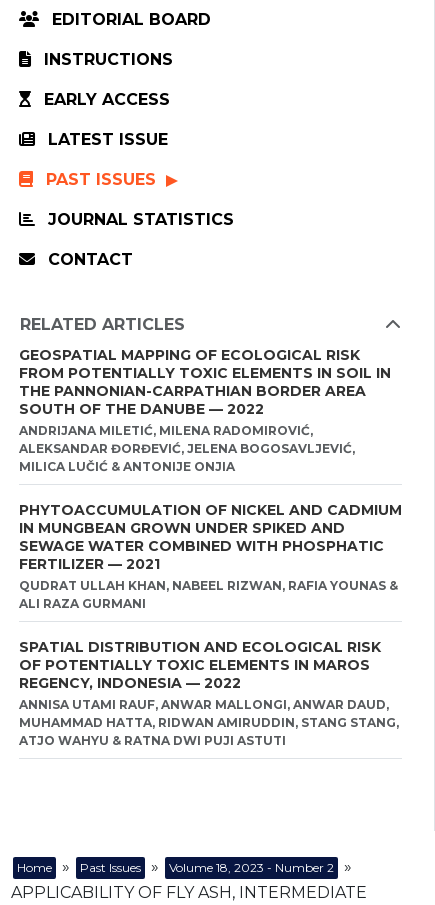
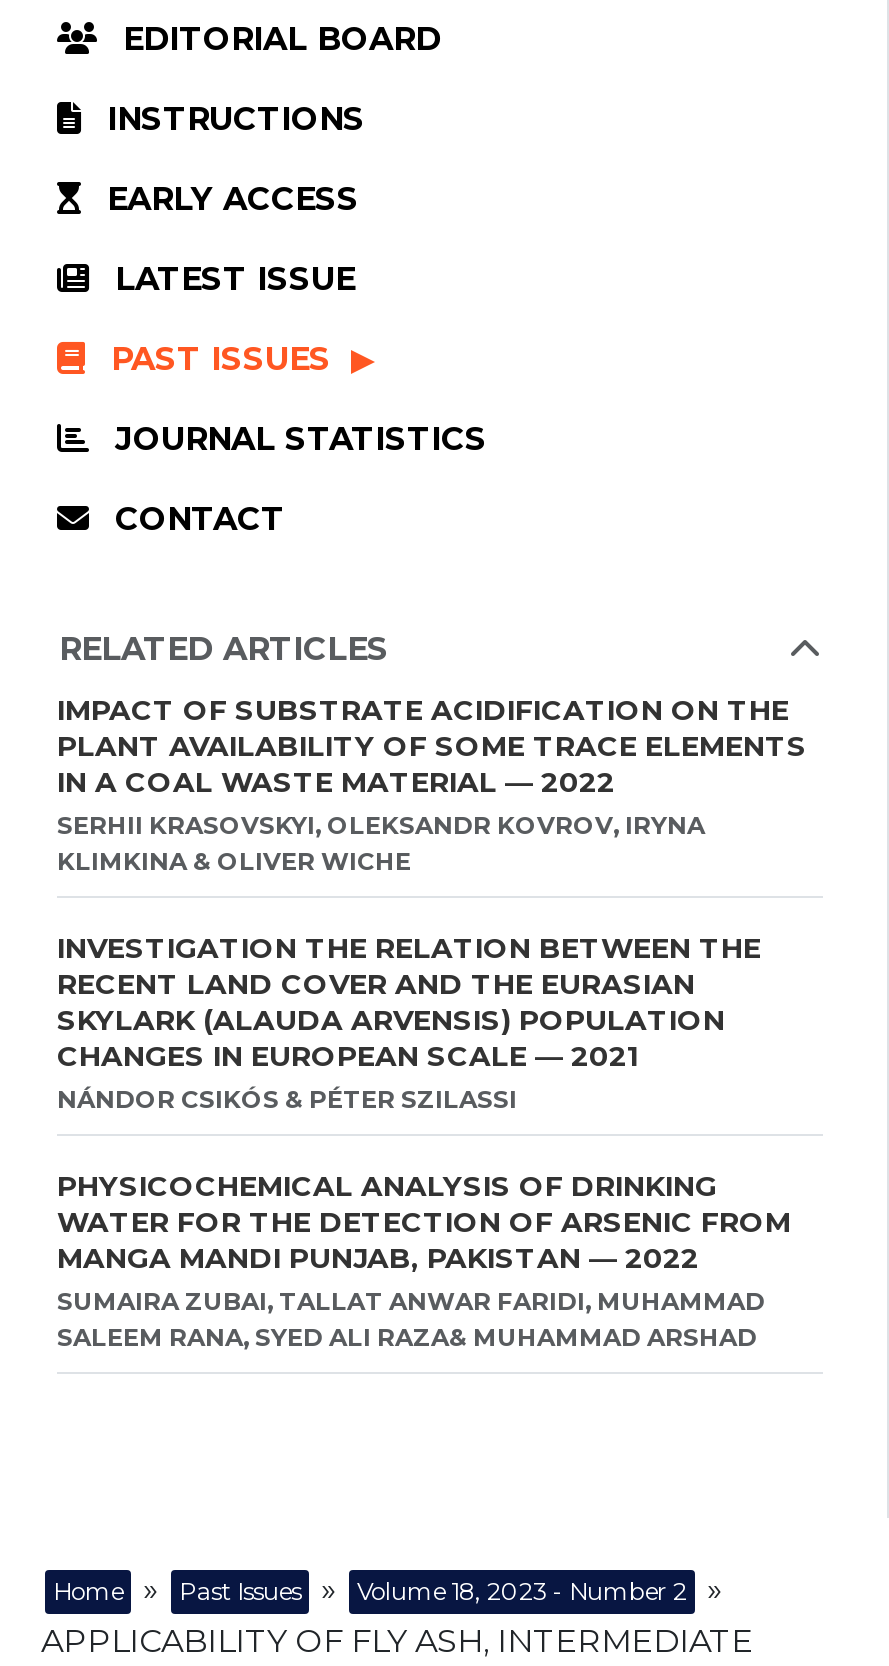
[19,346,391,474] GEOSPATIAL MAPPING OF ECOLOGICAL RISK | FROM POTENTIALLY TOXIC ELEMENTS IN SOIL IN | THE PANNONIAN-CARPATHIAN BORDER AREA | SOUTH OF THE DANUBE — 2022 | ANDRIJANA MILETIĆ, MILENA RADOMIROVIĆ, | ALEKSANDAR ĐORĐEVIĆ, JELENA BOGOSAVLJEVIĆ, | MILICA LUČIĆ & ANTONIJE ONJIA -> [57,692,807,876] IMPACT OF SUBSTRATE ACIDIFICATION ON THE | PLANT AVAILABILITY OF SOME TRACE ELEMENTS | IN A COAL WASTE MATERIAL — 2022 | SERHII KRASOVSKYI, OLEKSANDR KOVROV, IRYNA | KLIMKINA & OLIVER WICHE
[19,501,402,611] PHYTOACCUMULATION OF NICKEL AND CADMIUM | IN MUNGBEAN GROWN UNDER SPIKED AND | SEWAGE WATER COMBINED WITH PHOSPHATIC | FERTILIZER — 2021 | QUDRAT ULLAH KHAN, NABEEL RIZWAN, RAFIA YOUNAS & | ALI RAZA GURMANI -> [57,930,761,1114] INVESTIGATION THE RELATION BETWEEN THE | RECENT LAND COVER AND THE EURASIAN | SKYLARK (ALAUDA ARVENSIS) POPULATION | CHANGES IN EUROPEAN SCALE — 2021 | NÁNDOR CSIKÓS & PÉTER SZILASSI
[19,638,399,748] SPATIAL DISTRIBUTION AND ECOLOGICAL RISK | OF POTENTIALLY TOXIC ELEMENTS IN MAROS | REGENCY, INDONESIA — 2022 | ANNISA UTAMI RAUF, ANWAR MALLONGI, ANWAR DAUD, | MUHAMMAD HATTA, RIDWAN AMIRUDDIN, STANG STANG, | ATJO WAHYU & RATNA DWI PUJI ASTUTI -> [57,1168,791,1352] PHYSICOCHEMICAL ANALYSIS OF DRINKING | WATER FOR THE DETECTION OF ARSENIC FROM | MANGA MANDI PUNJAB, PAKISTAN — 2022 | SUMAIRA ZUBAI, TALLAT ANWAR FARIDI, MUHAMMAD | SALEEM RANA, SYED ALI RAZA& MUHAMMAD ARSHAD

